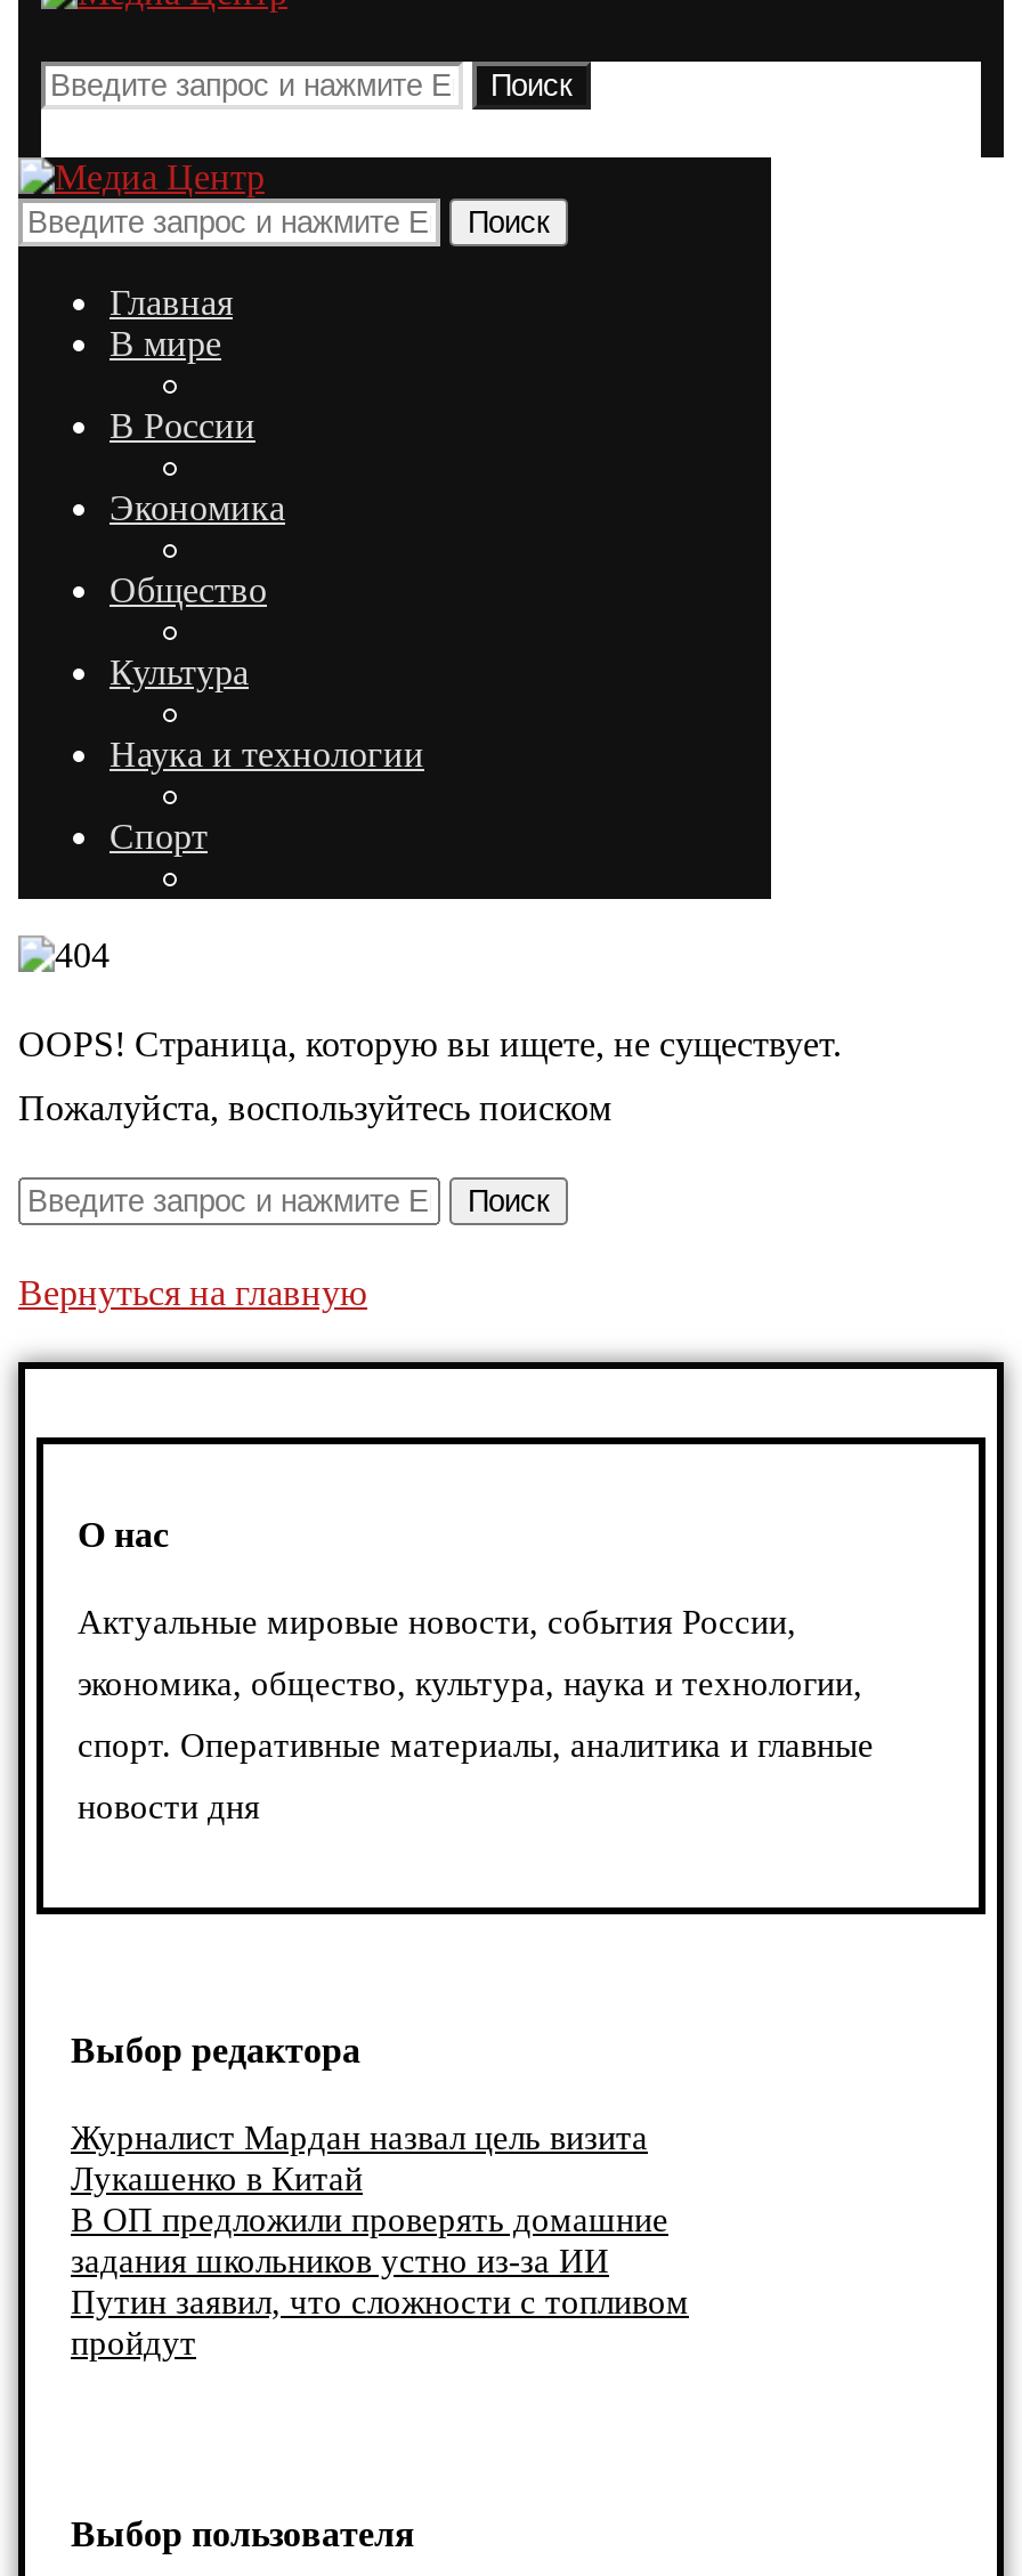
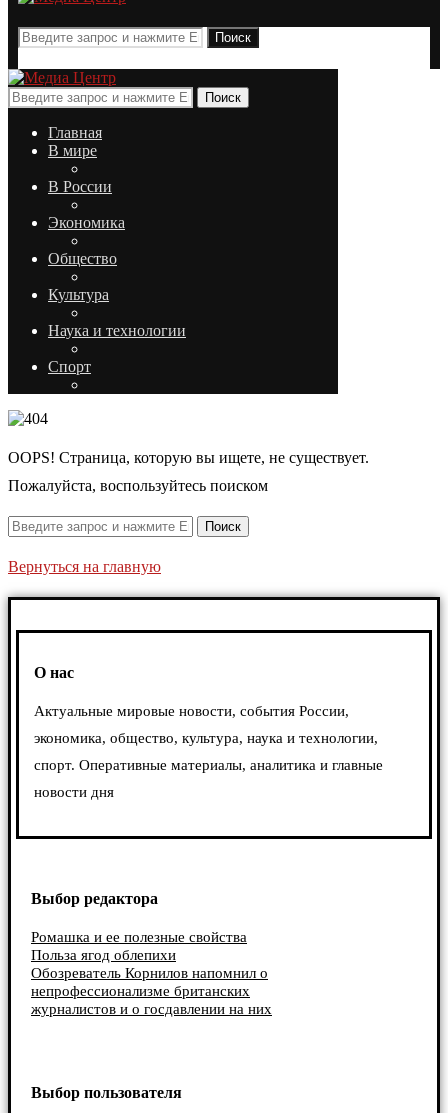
[71,2120,689,2362] Журналист Мардан назвал цель визита | Лукашенко в Китай | В ОП предложили проверять домашние | задания школьников устно из-за ИИ | Путин заявил, что сложности с топливом | пройдут -> [31,929,272,1017] Ромашка и ее полезные свойства | Польза ягод облепихи | Обозреватель Корнилов напомнил о | непрофессионализме британских | журналистов и о госдавлении на них

